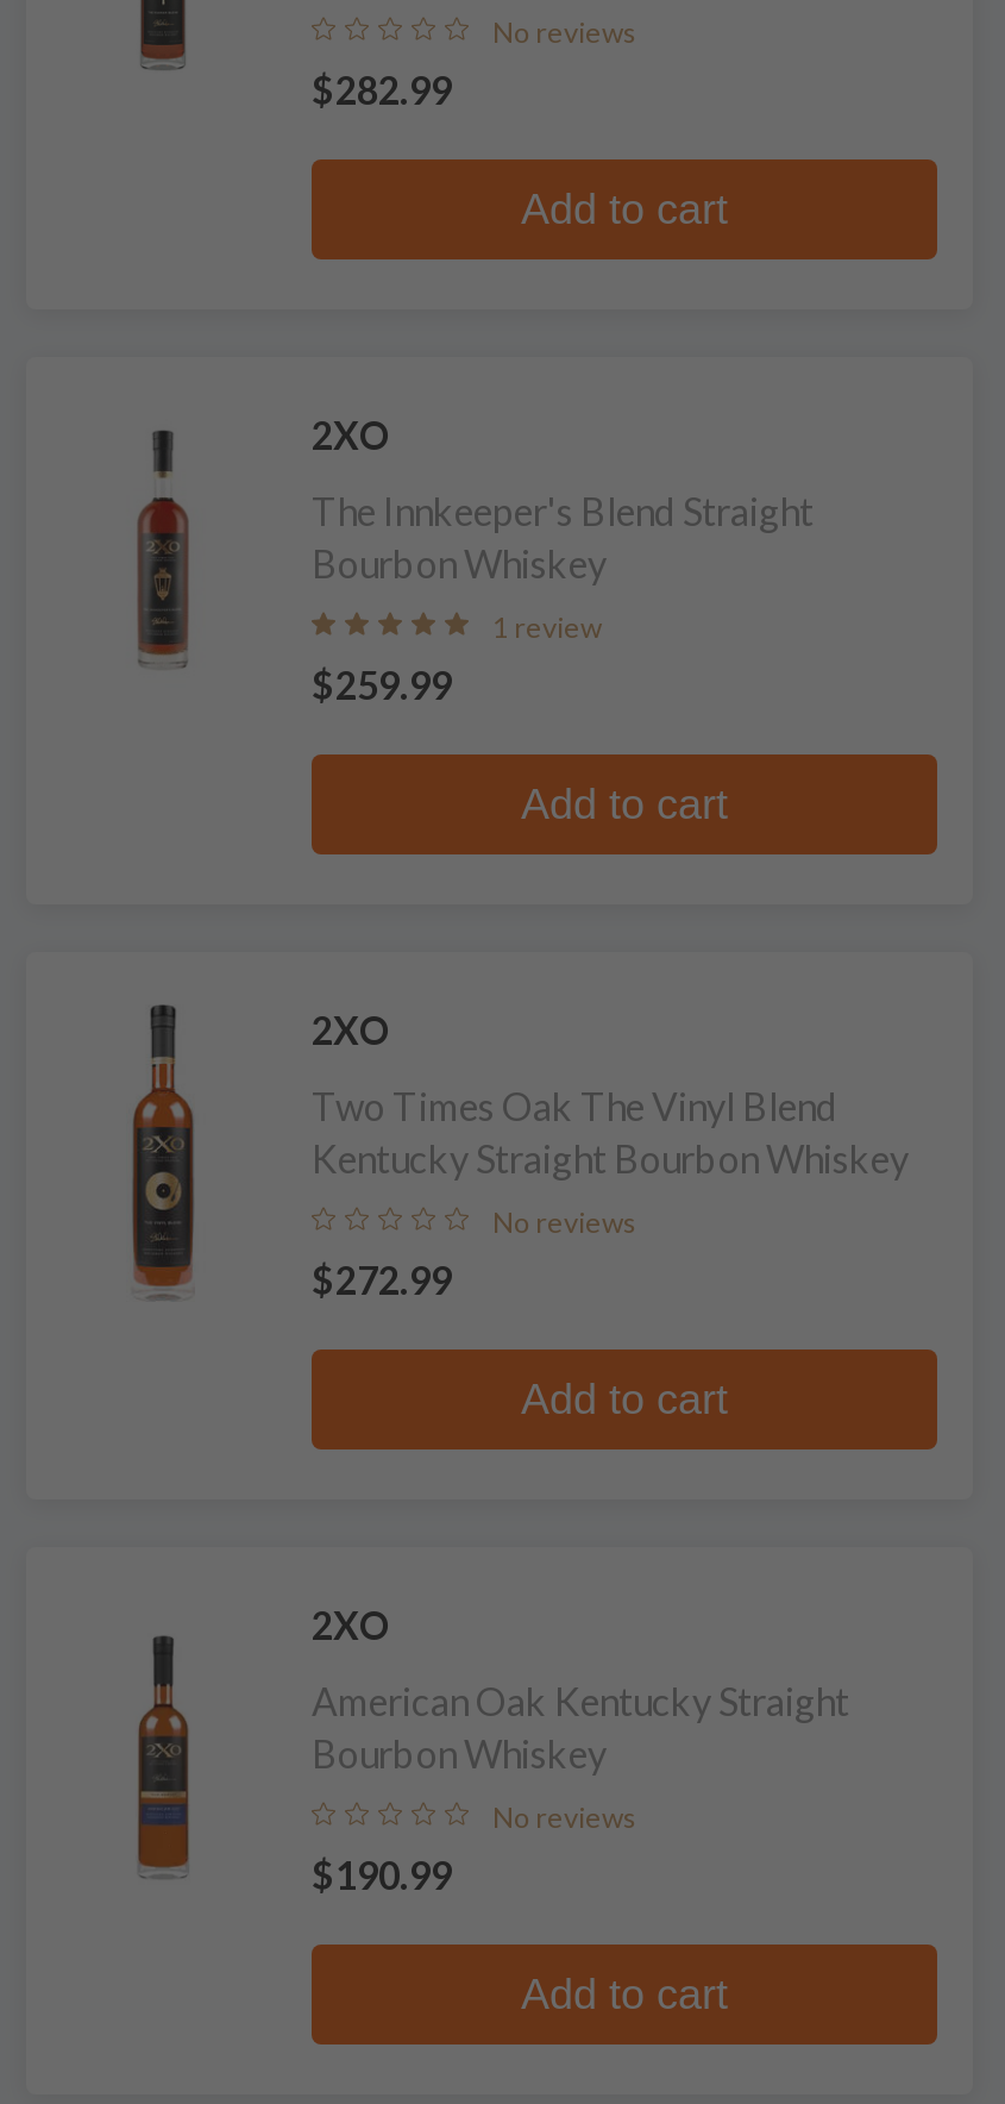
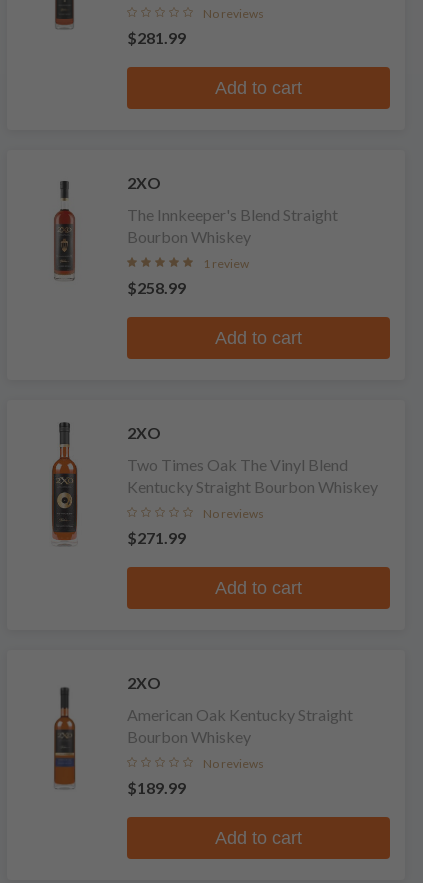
[312,66,452,112] $282.99 -> [127,28,186,47] $281.99
[312,661,452,707] $259.99 -> [127,278,186,297] $258.99
[312,1256,452,1302] $272.99 -> [127,528,186,547] $271.99
[312,1851,452,1897] $190.99 -> [127,778,186,797] $189.99

